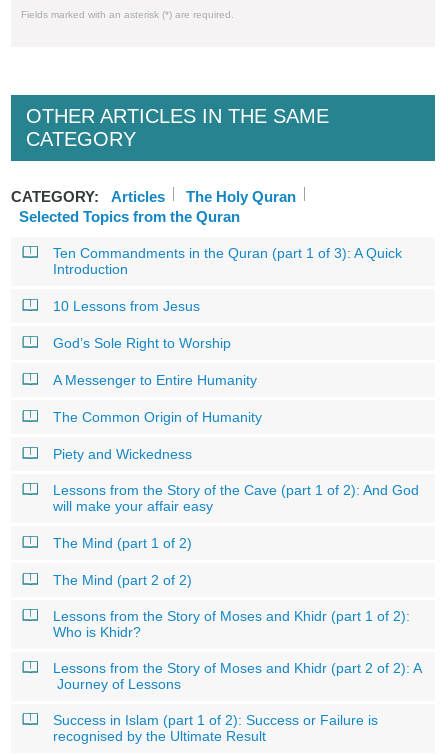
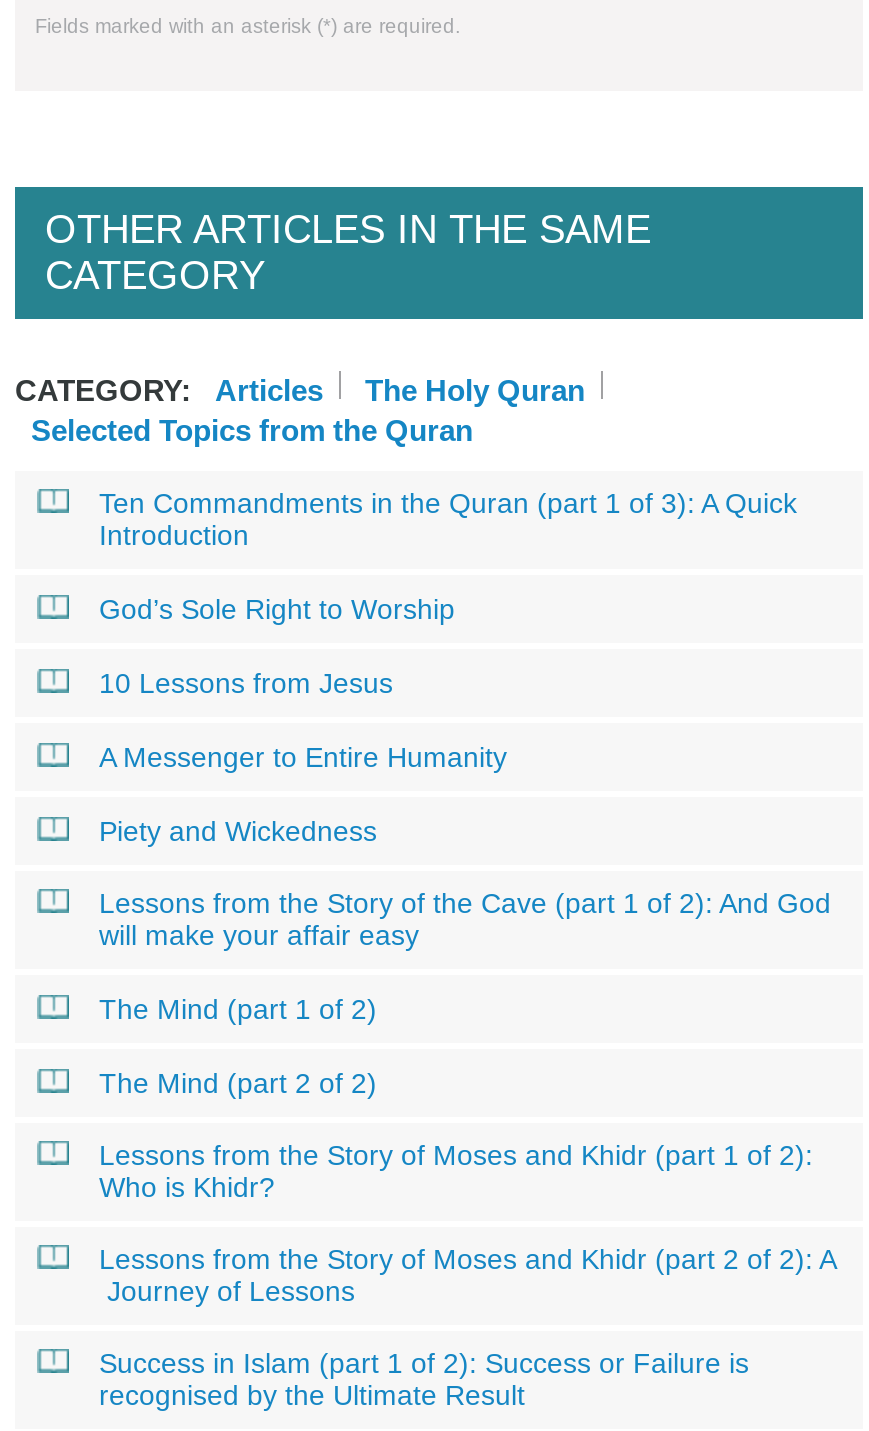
moved [53,298,200,314] -> [99,667,393,699]: 10 Lessons from Jesus
moved [53,335,231,351] -> [99,593,455,625]: God’s Sole Right to Worship
[53,409,262,425] The Common Origin of Humanity -> none

